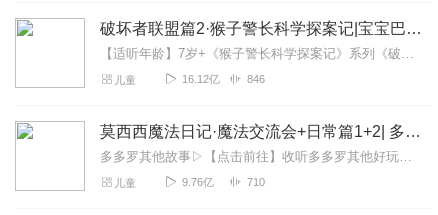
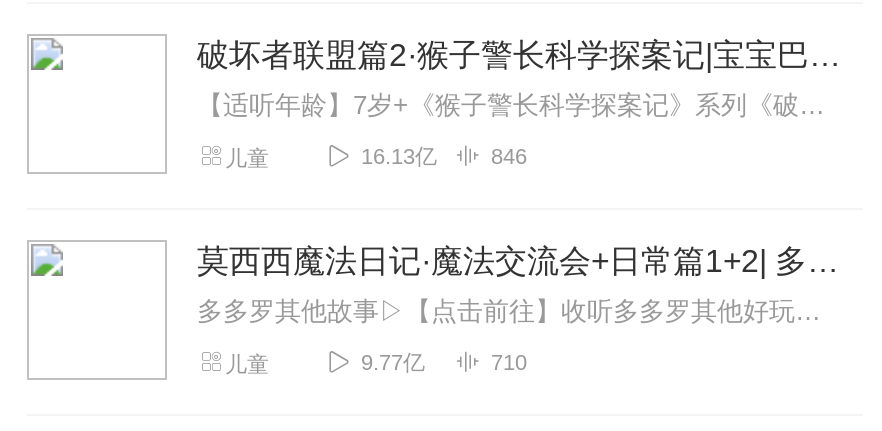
[182,73,220,85] 16.12亿 -> [361,144,437,168] 16.13亿
[182,176,214,188] 9.76亿 -> [361,350,425,374] 9.77亿

